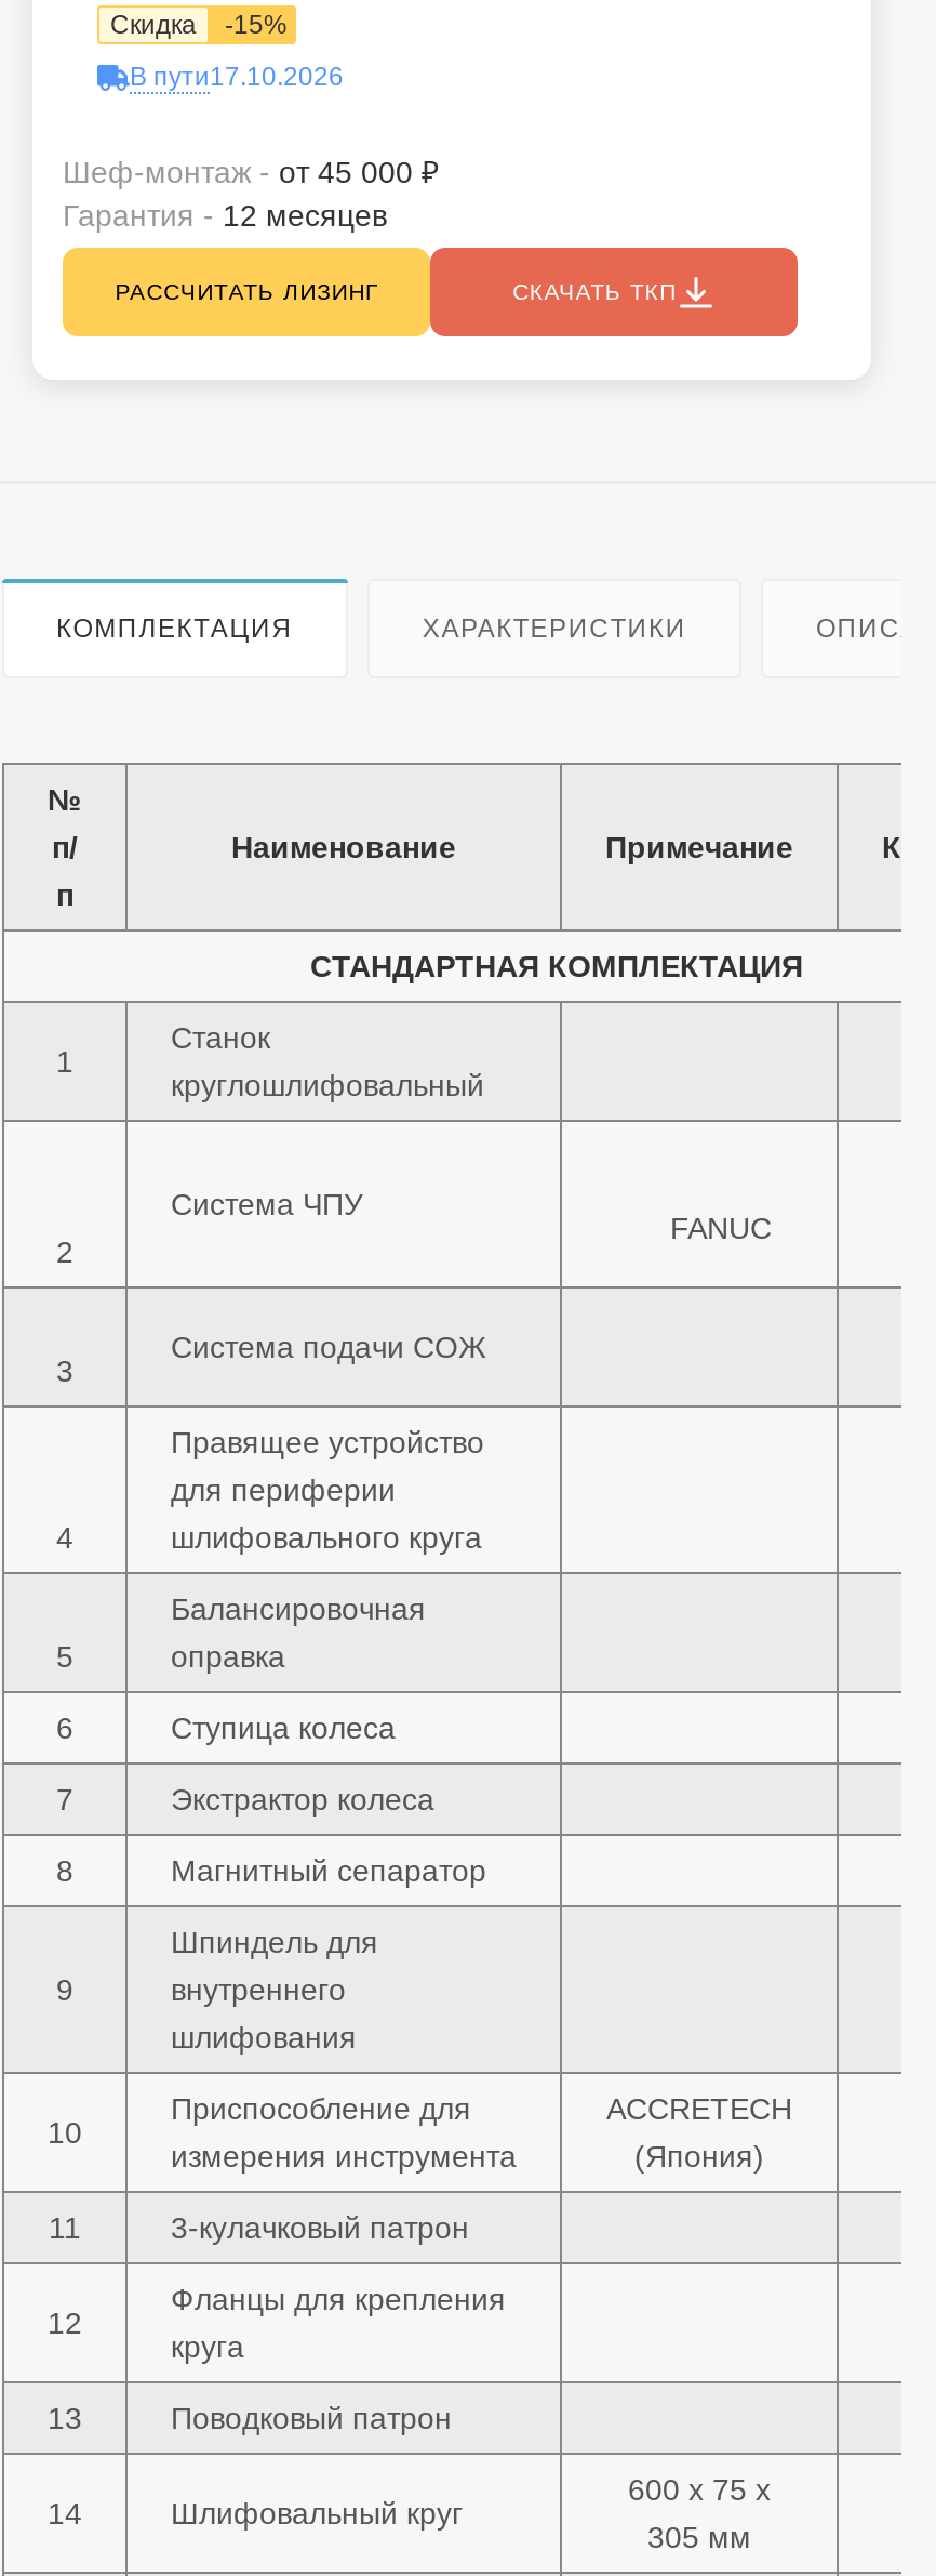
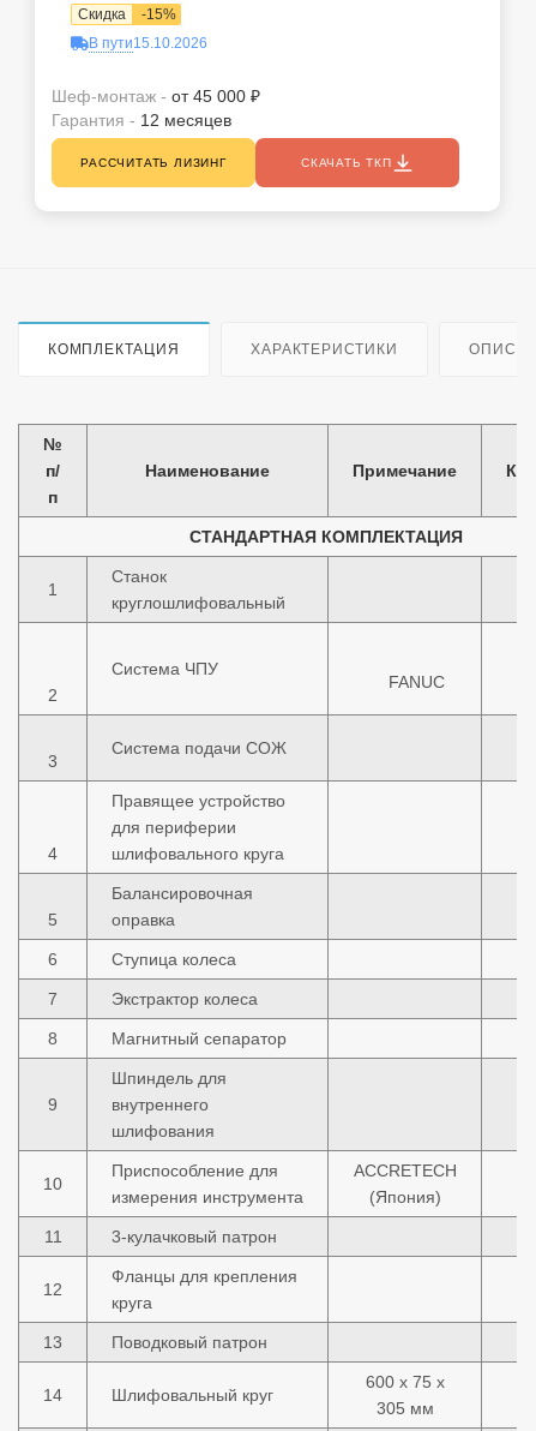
[130,63,344,93] В пути17.10.2026 -> [89,35,207,52] В пути15.10.2026

